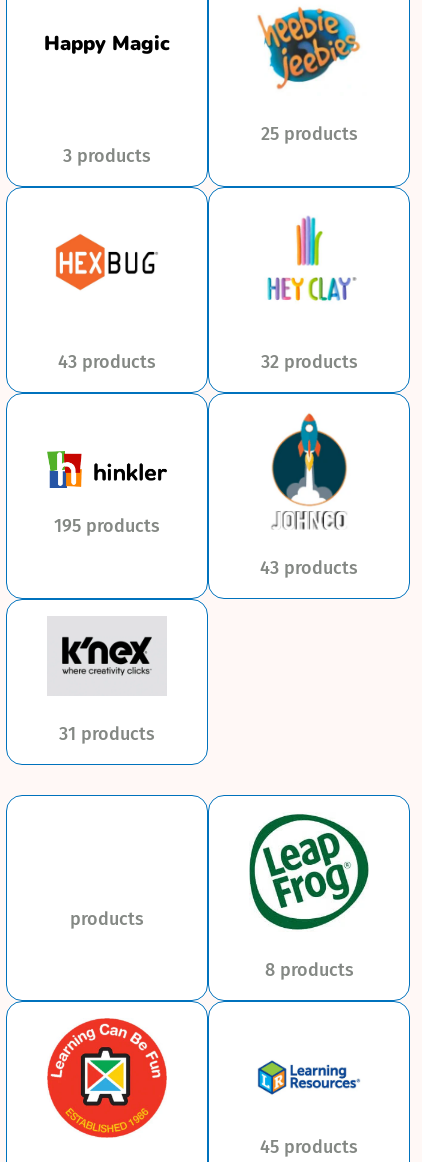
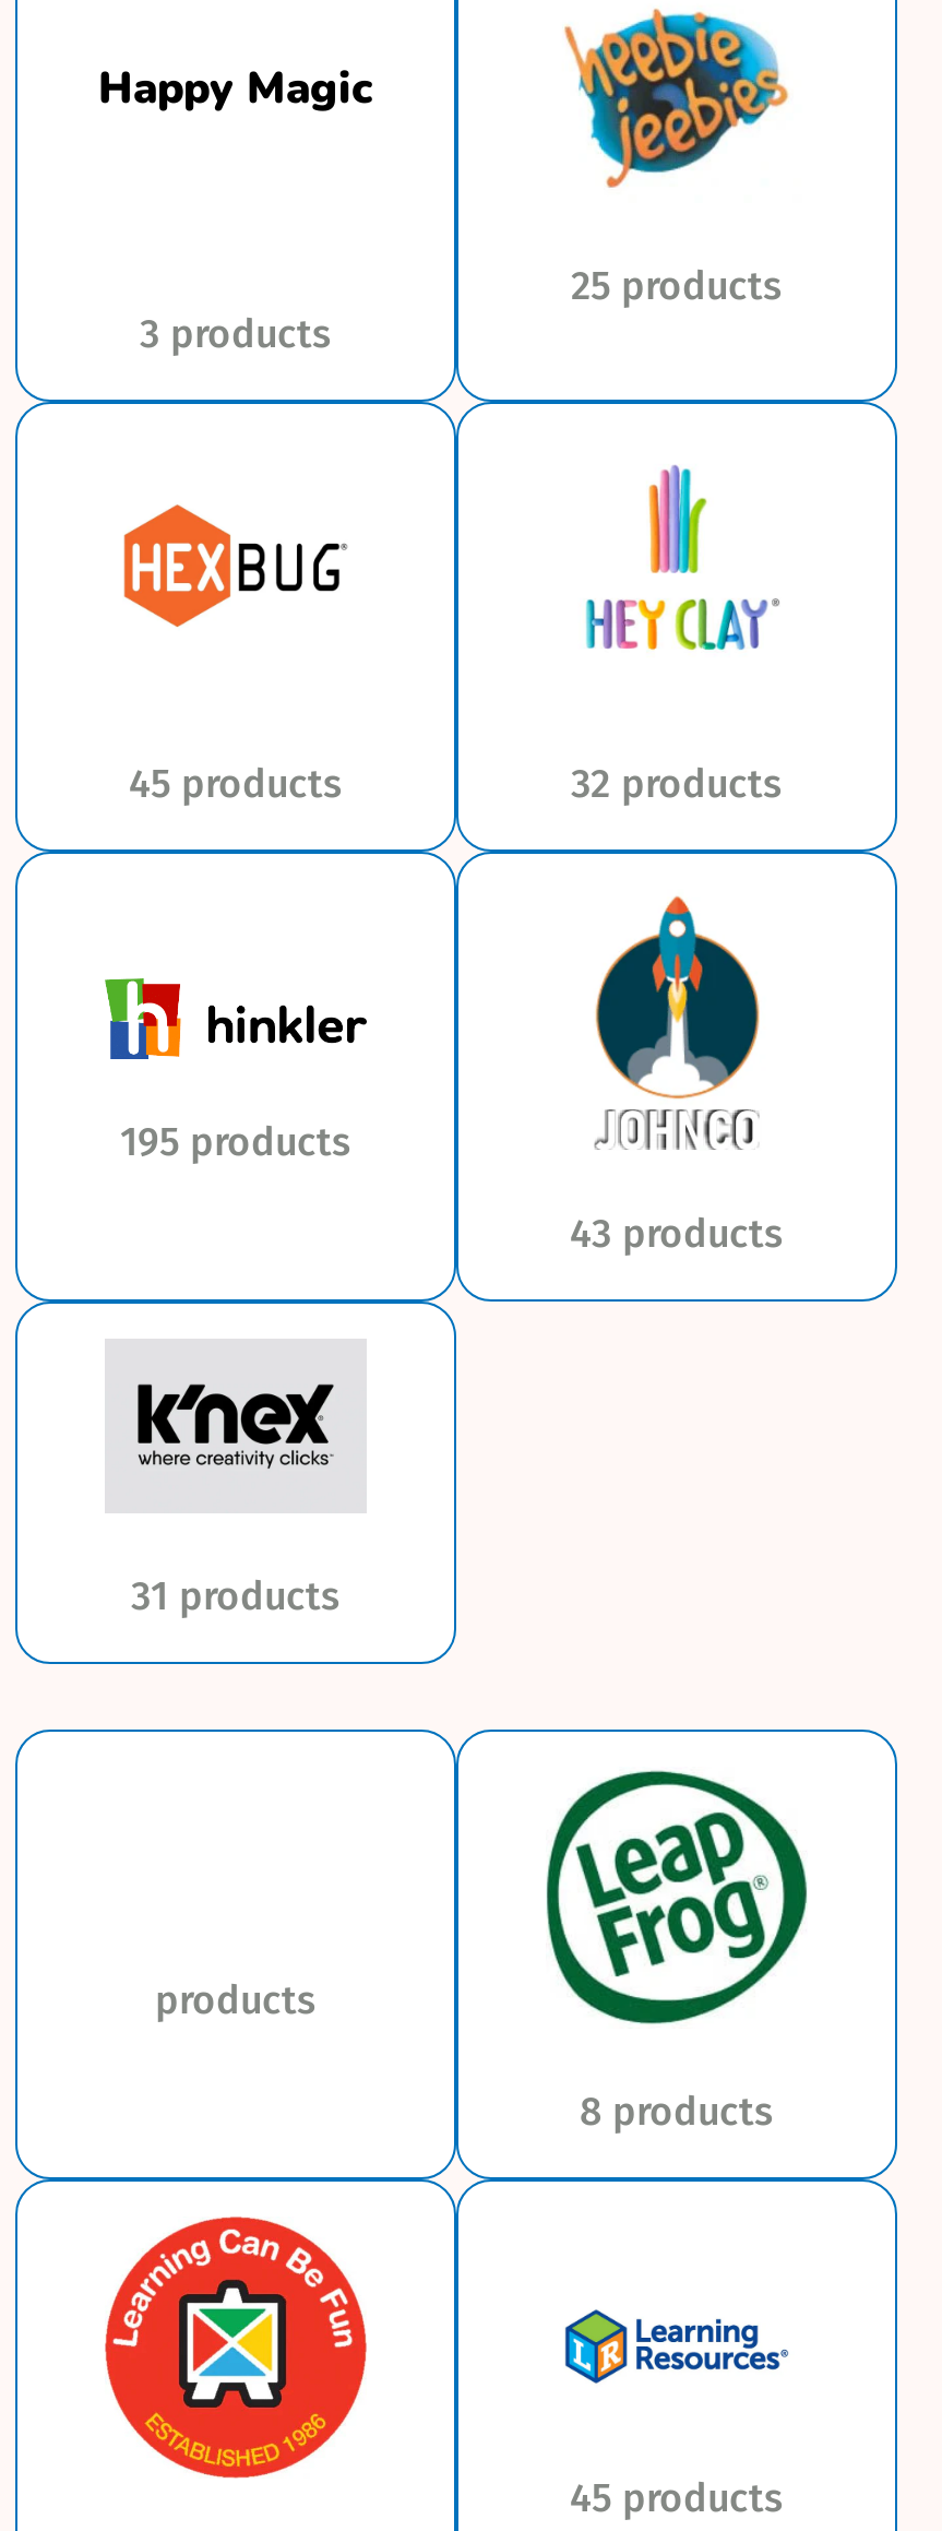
[58,351,156,373] 43 products -> [129,760,343,808] 45 products

